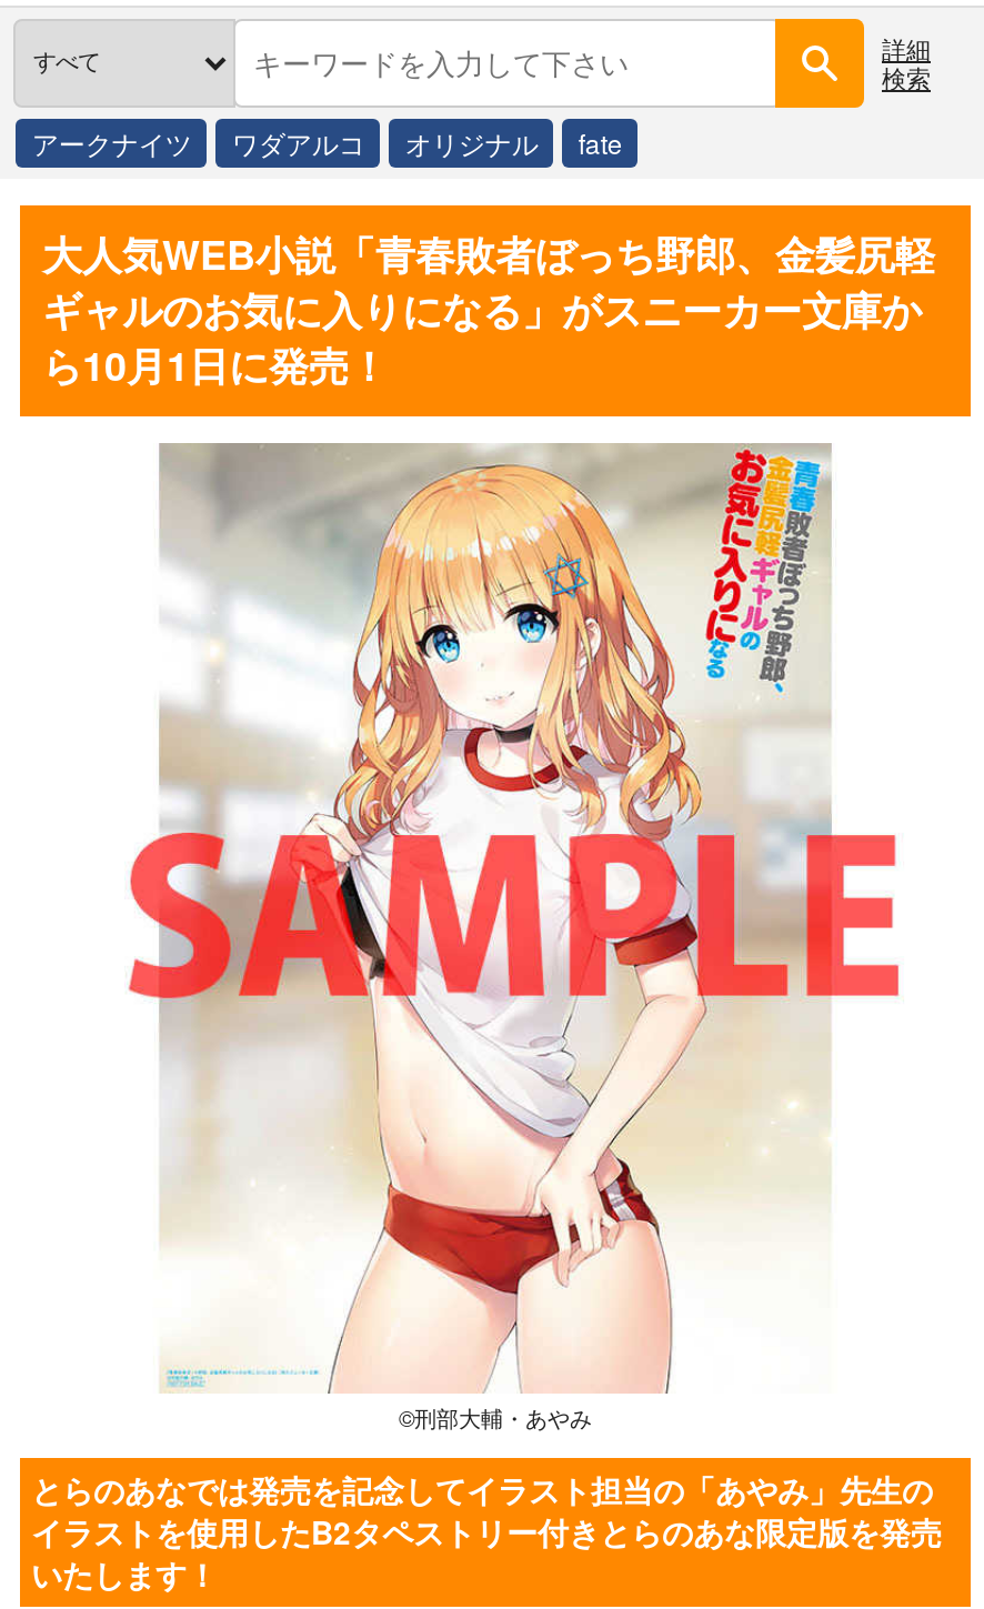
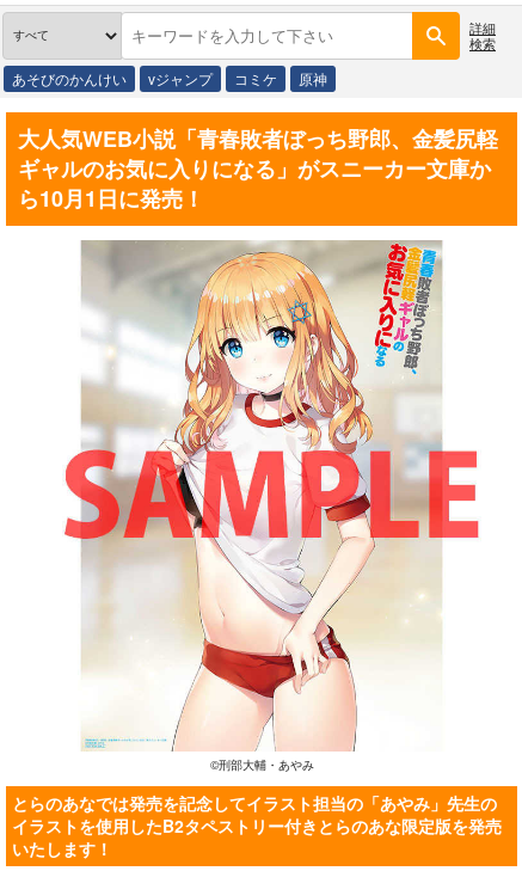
[32,123,623,161] アークナイツ | ワダアルコ | オリジナル | fate -> [12,68,328,88] あそびのかんけい | vジャンプ | コミケ | 原神

